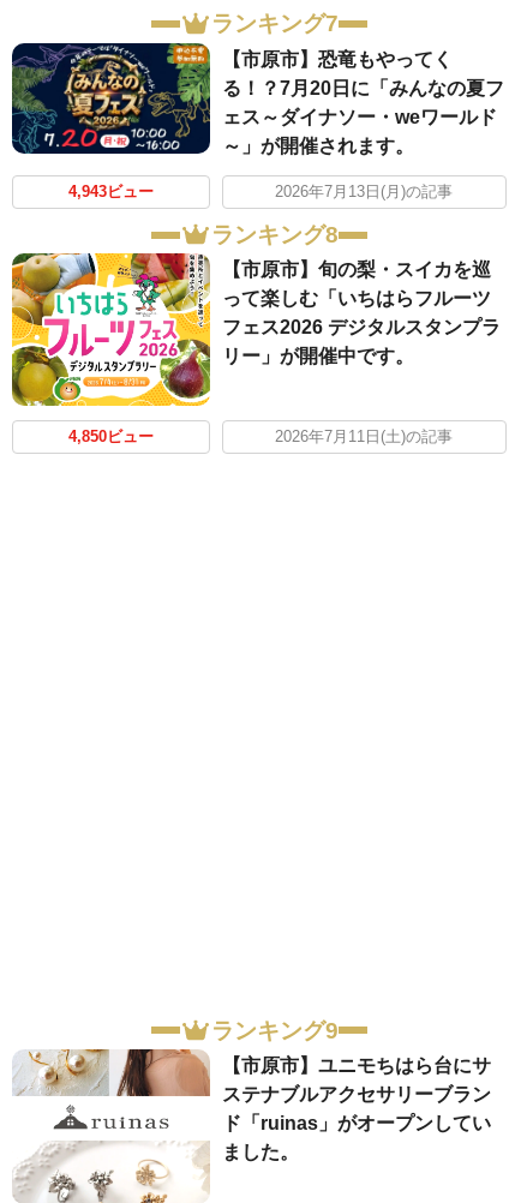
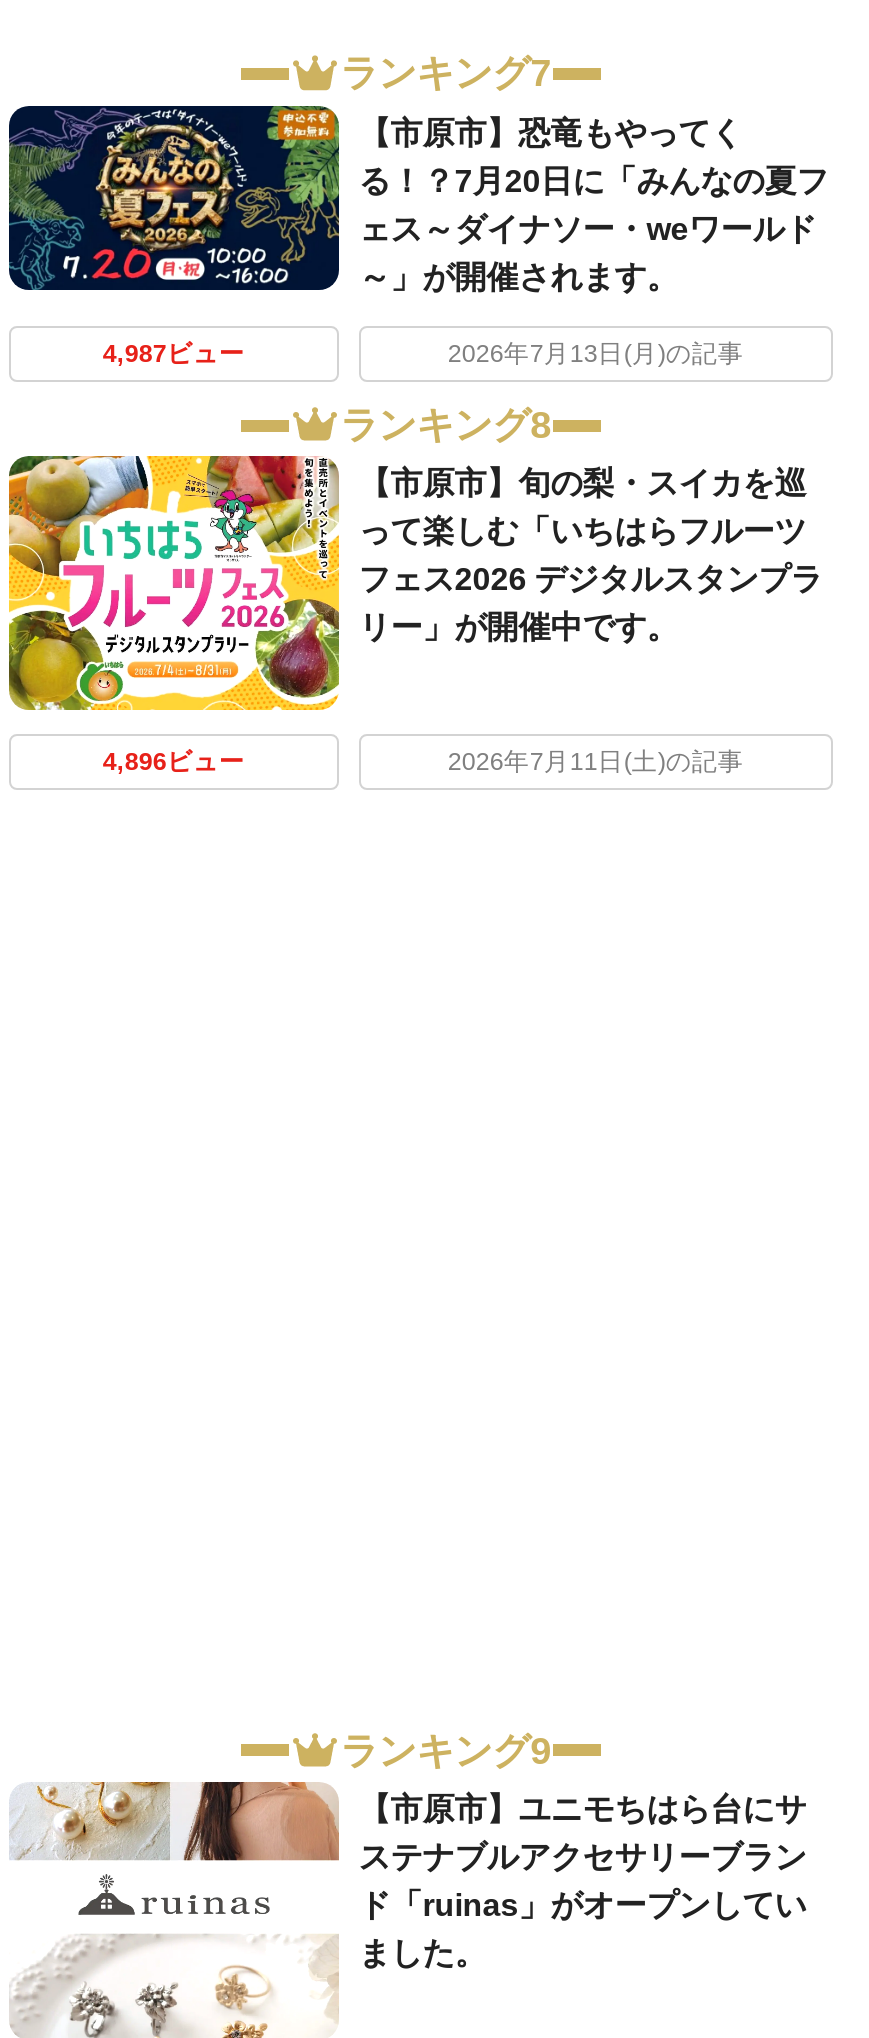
[68,183,153,200] 4,943ビュー -> [103,339,245,367] 4,987ビュー
[68,429,153,446] 4,850ビュー -> [103,749,245,777] 4,896ビュー

